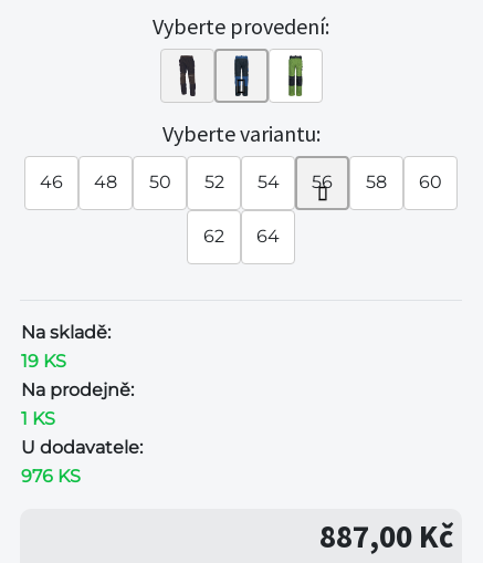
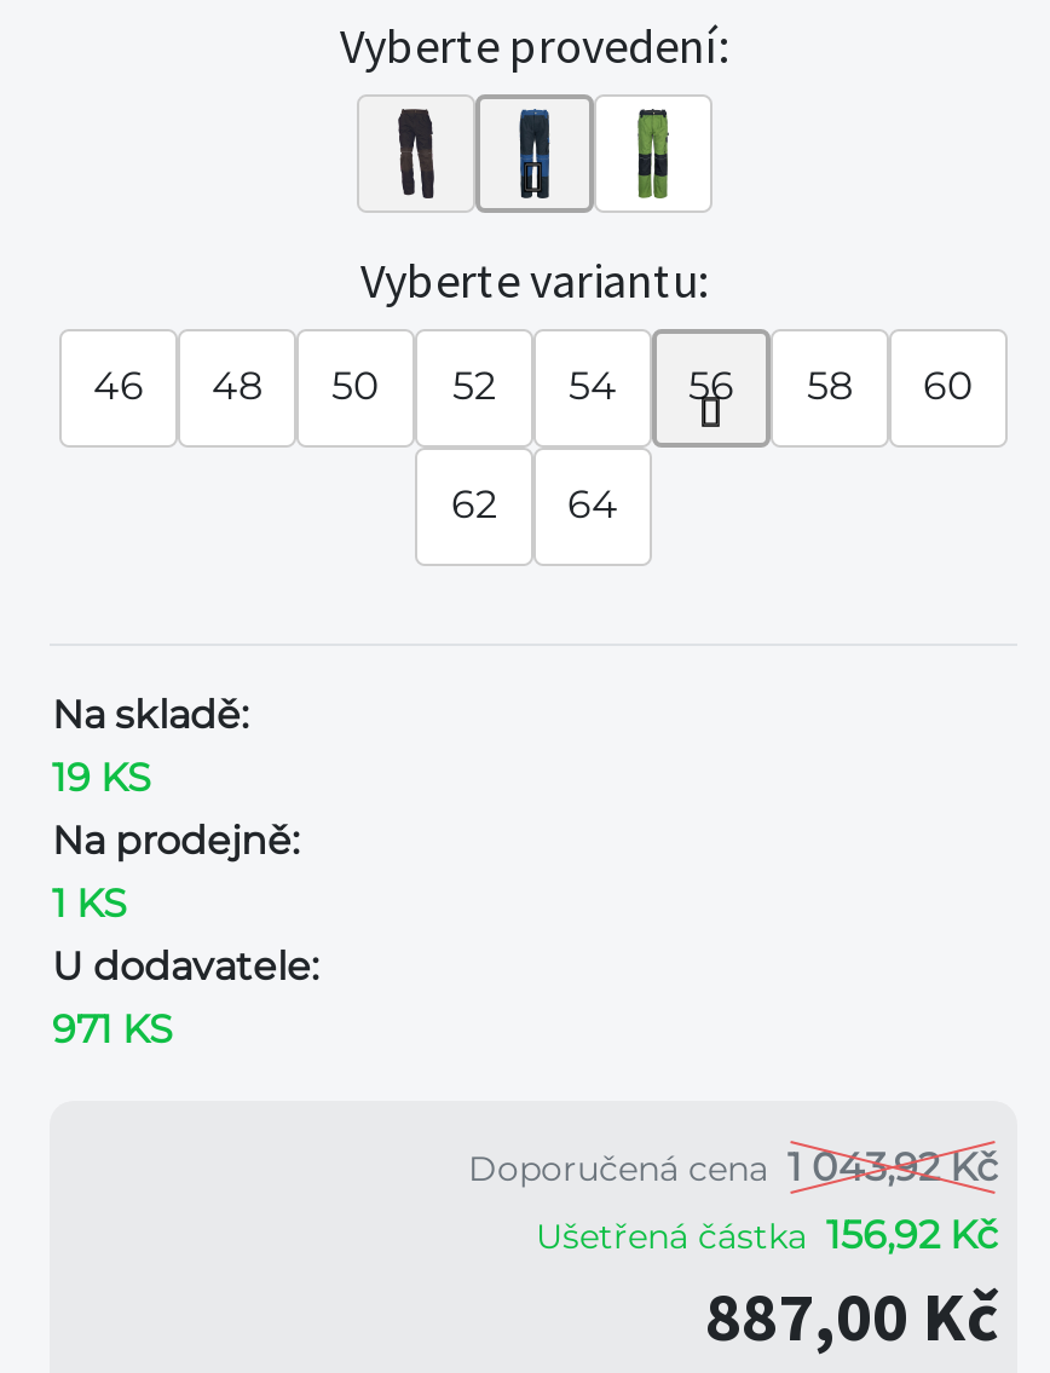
[21,465,81,486] 976 KS -> [52,1005,998,1257] 971 KS | Doporučená cena 1 043,92 Kč | Ušetřená částka 156,92 Kč

